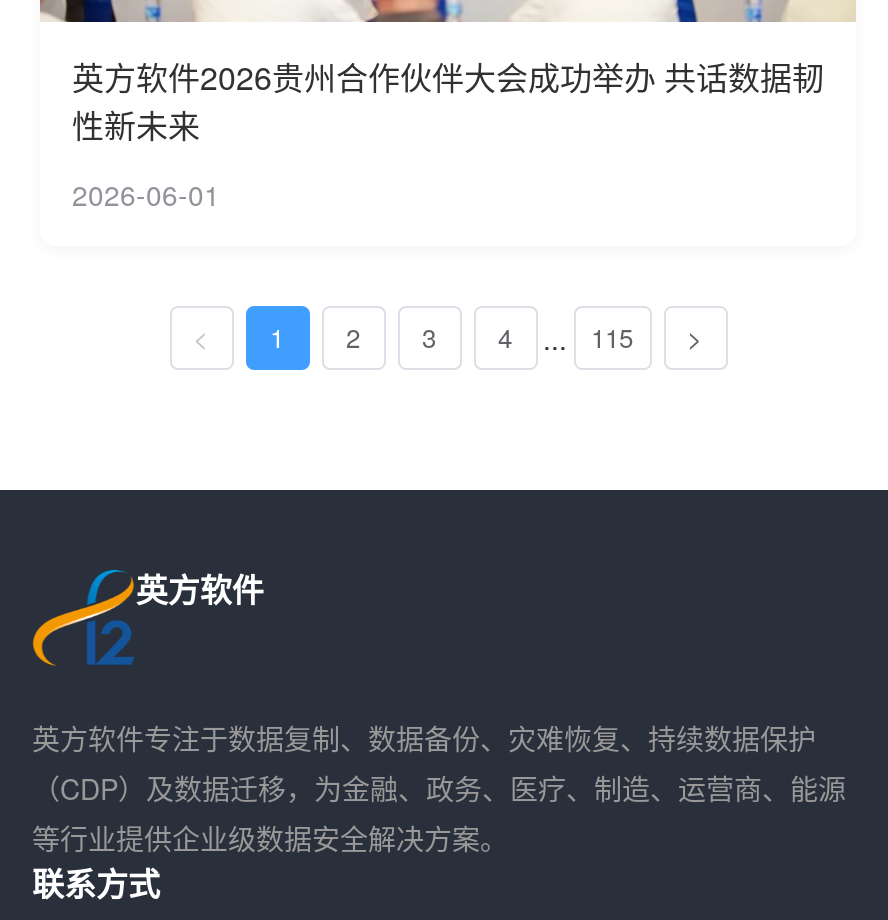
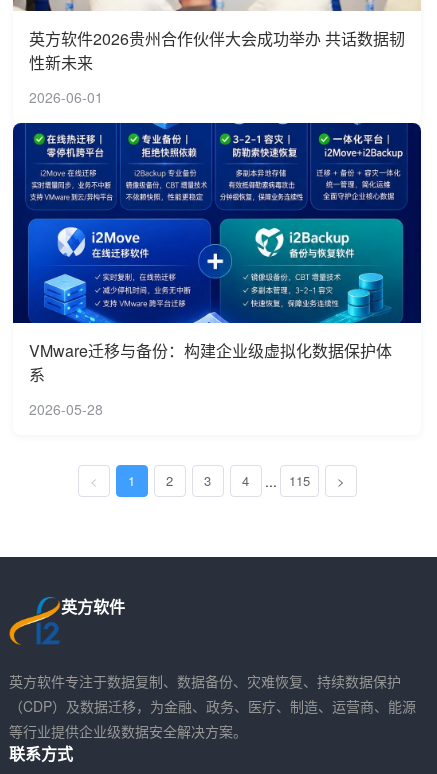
none -> [12,122,422,419] [image] | VMware迁移与备份：构建企业级虚拟化数据保护体 | 系 | 2026-05-28

